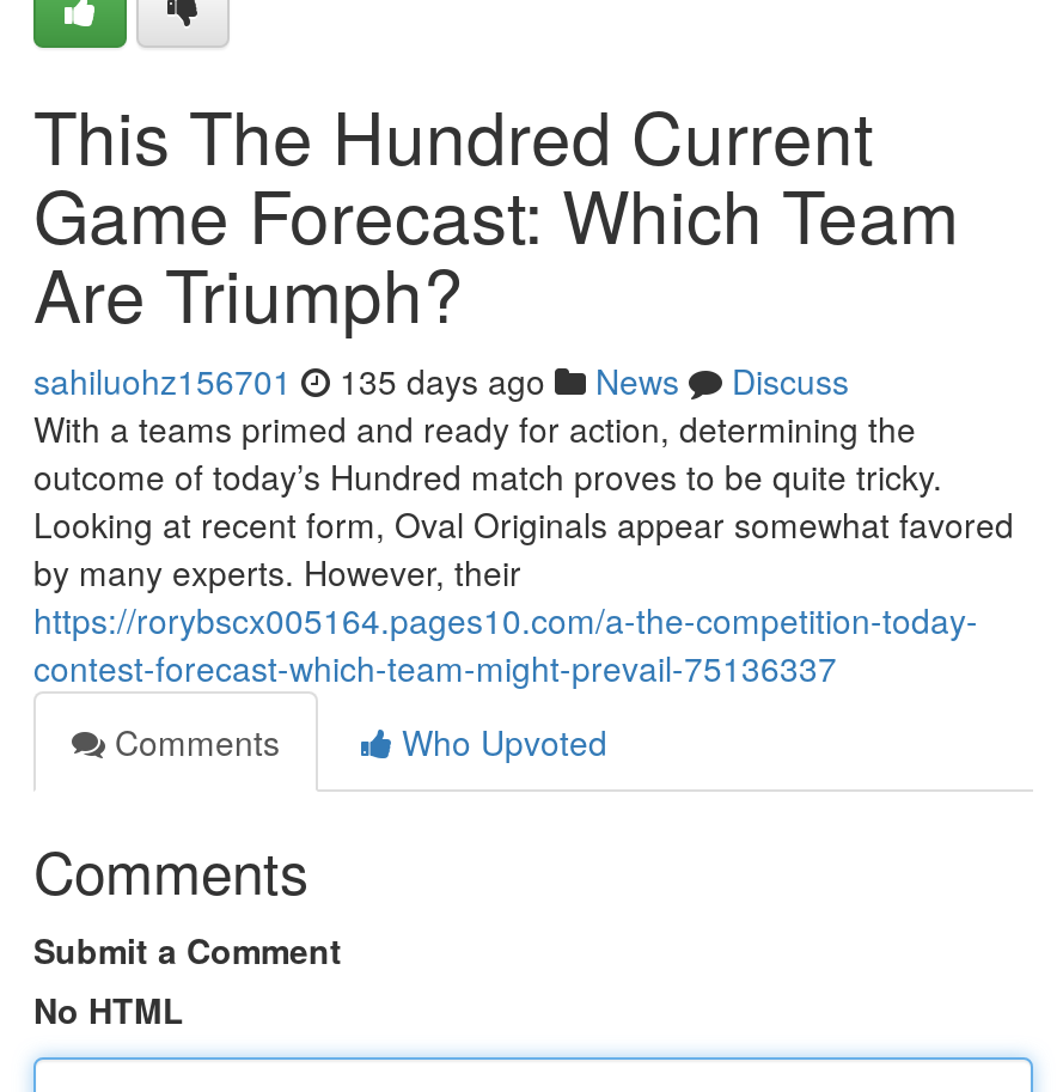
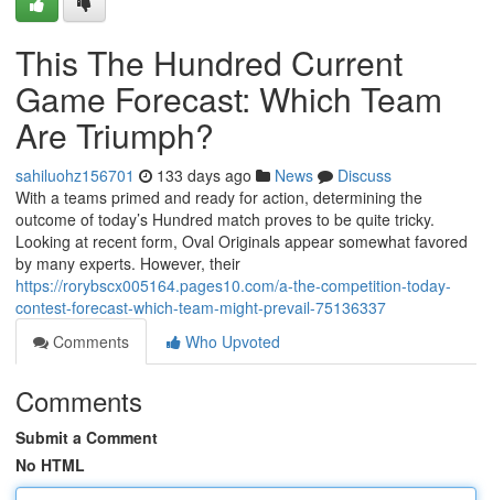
[33,356,849,404] sahiluohz156701 135 days ago News Discuss -> [15,164,392,186] sahiluohz156701 133 days ago News Discuss

